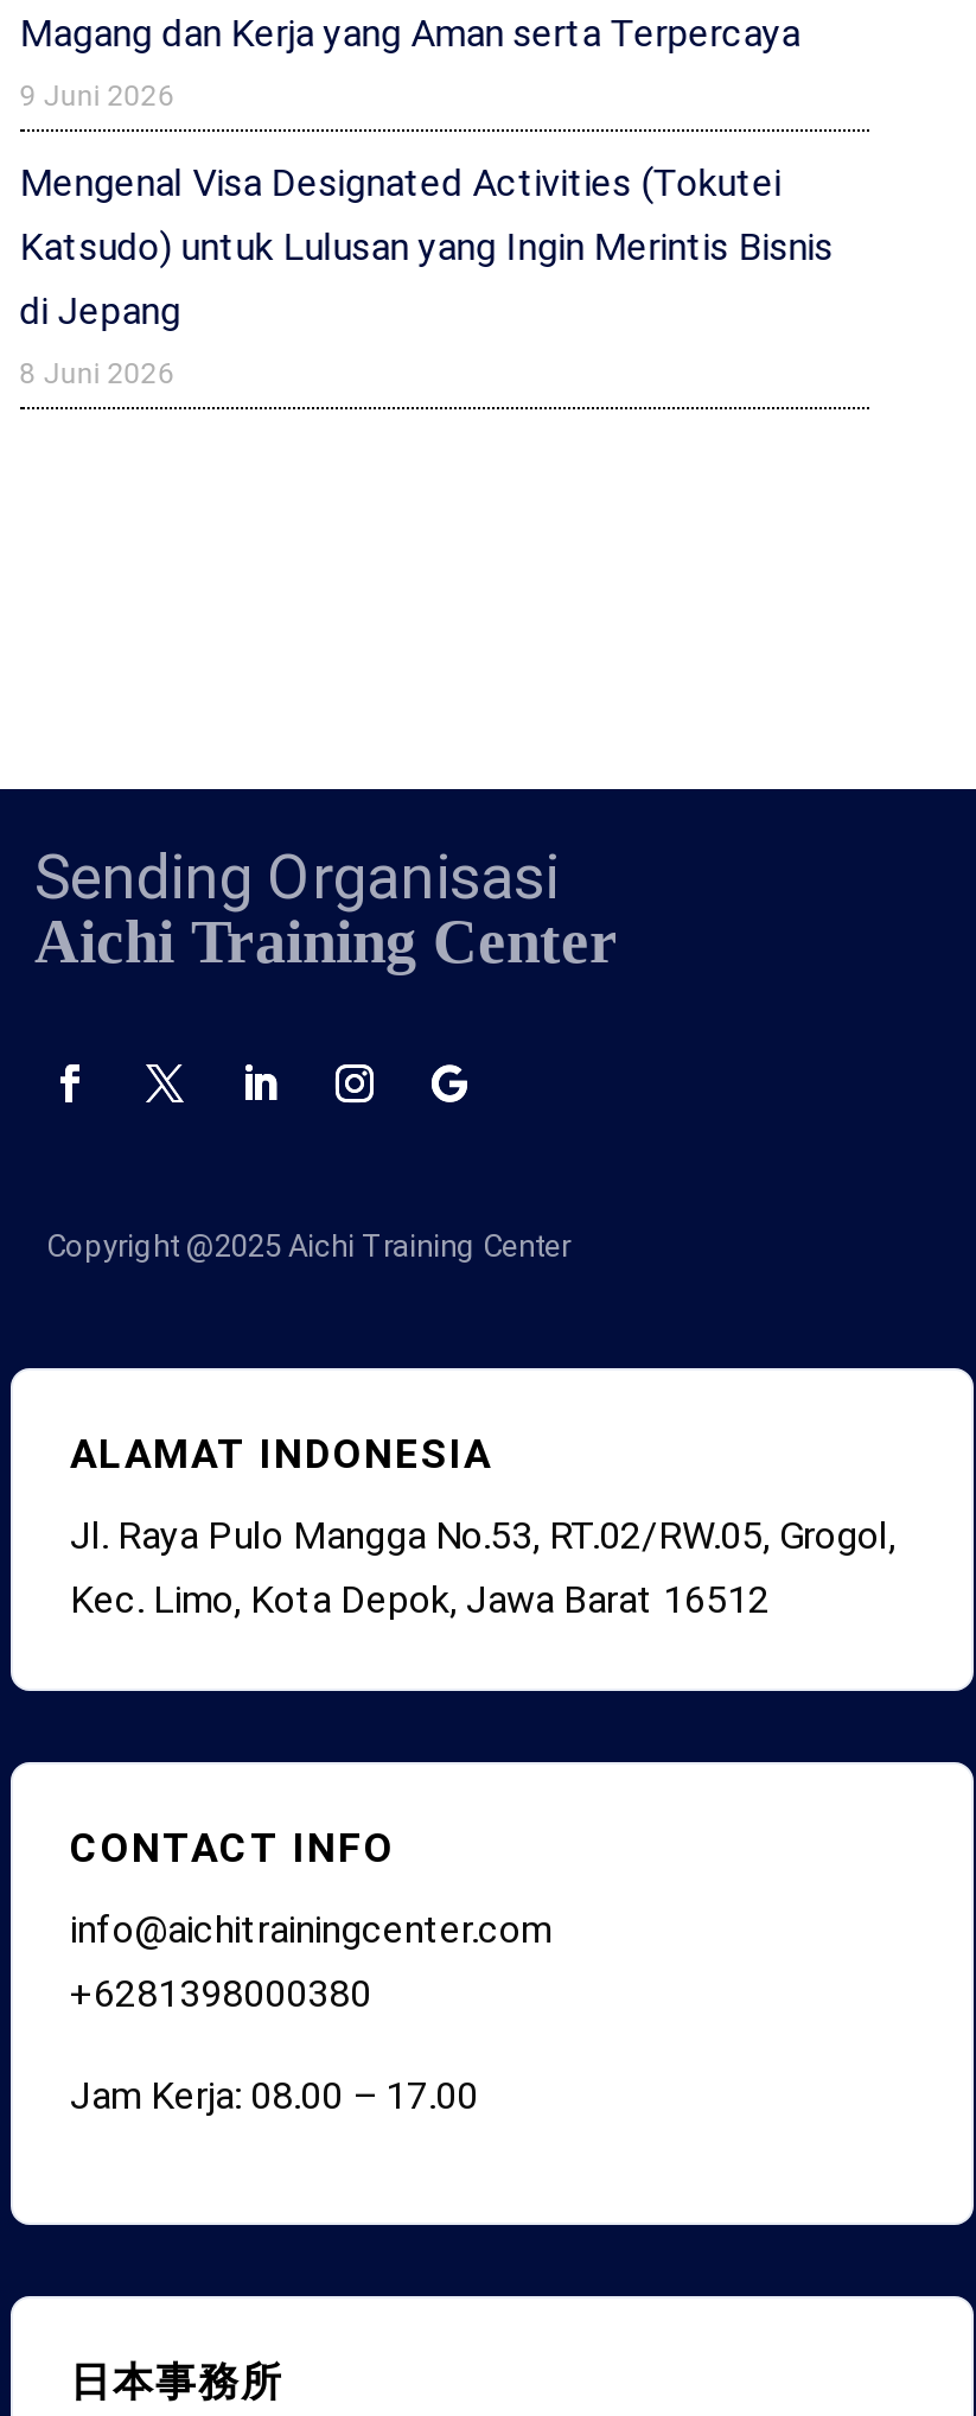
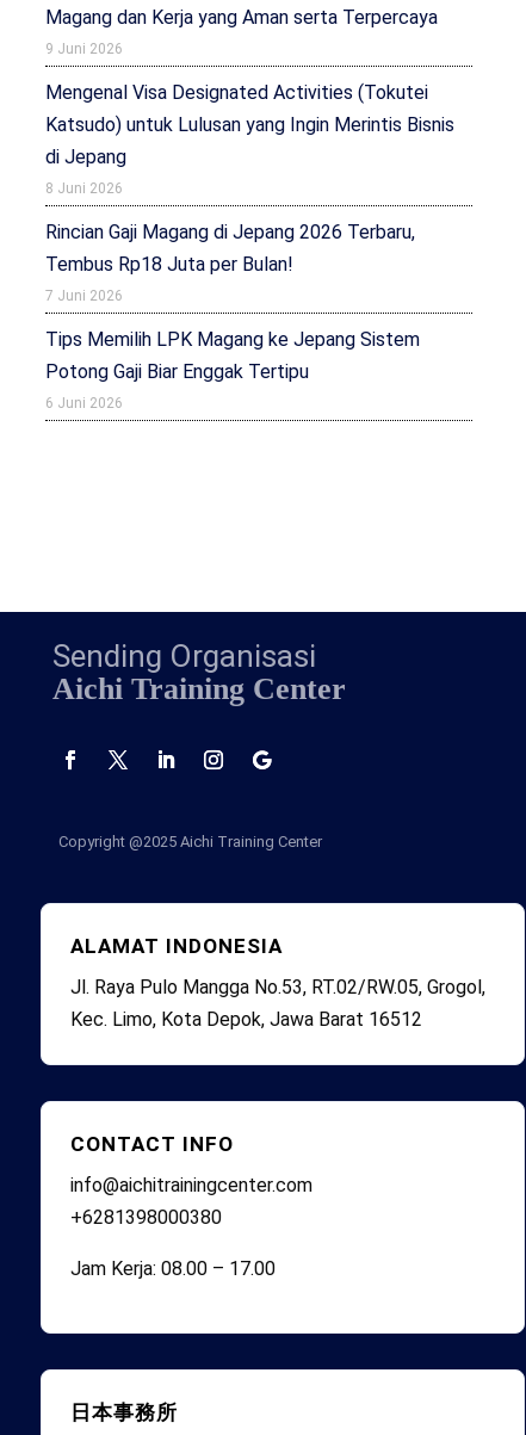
none -> [45,221,420,412] Rincian Gaji Magang di Jepang 2026 Terbaru, | Tembus Rp18 Juta per Bulan! | 7 Juni 2026 | Tips Memilih LPK Magang ke Jepang Sistem | Potong Gaji Biar Enggak Tertipu | 6 Juni 2026

